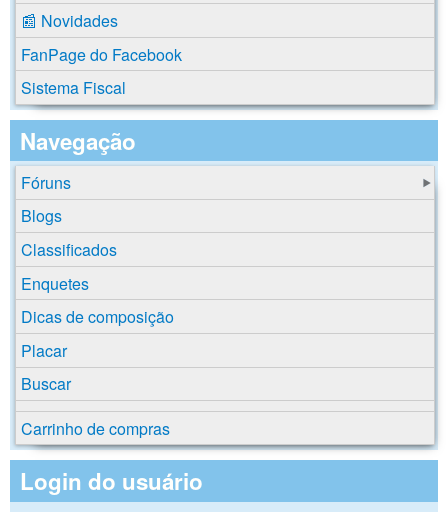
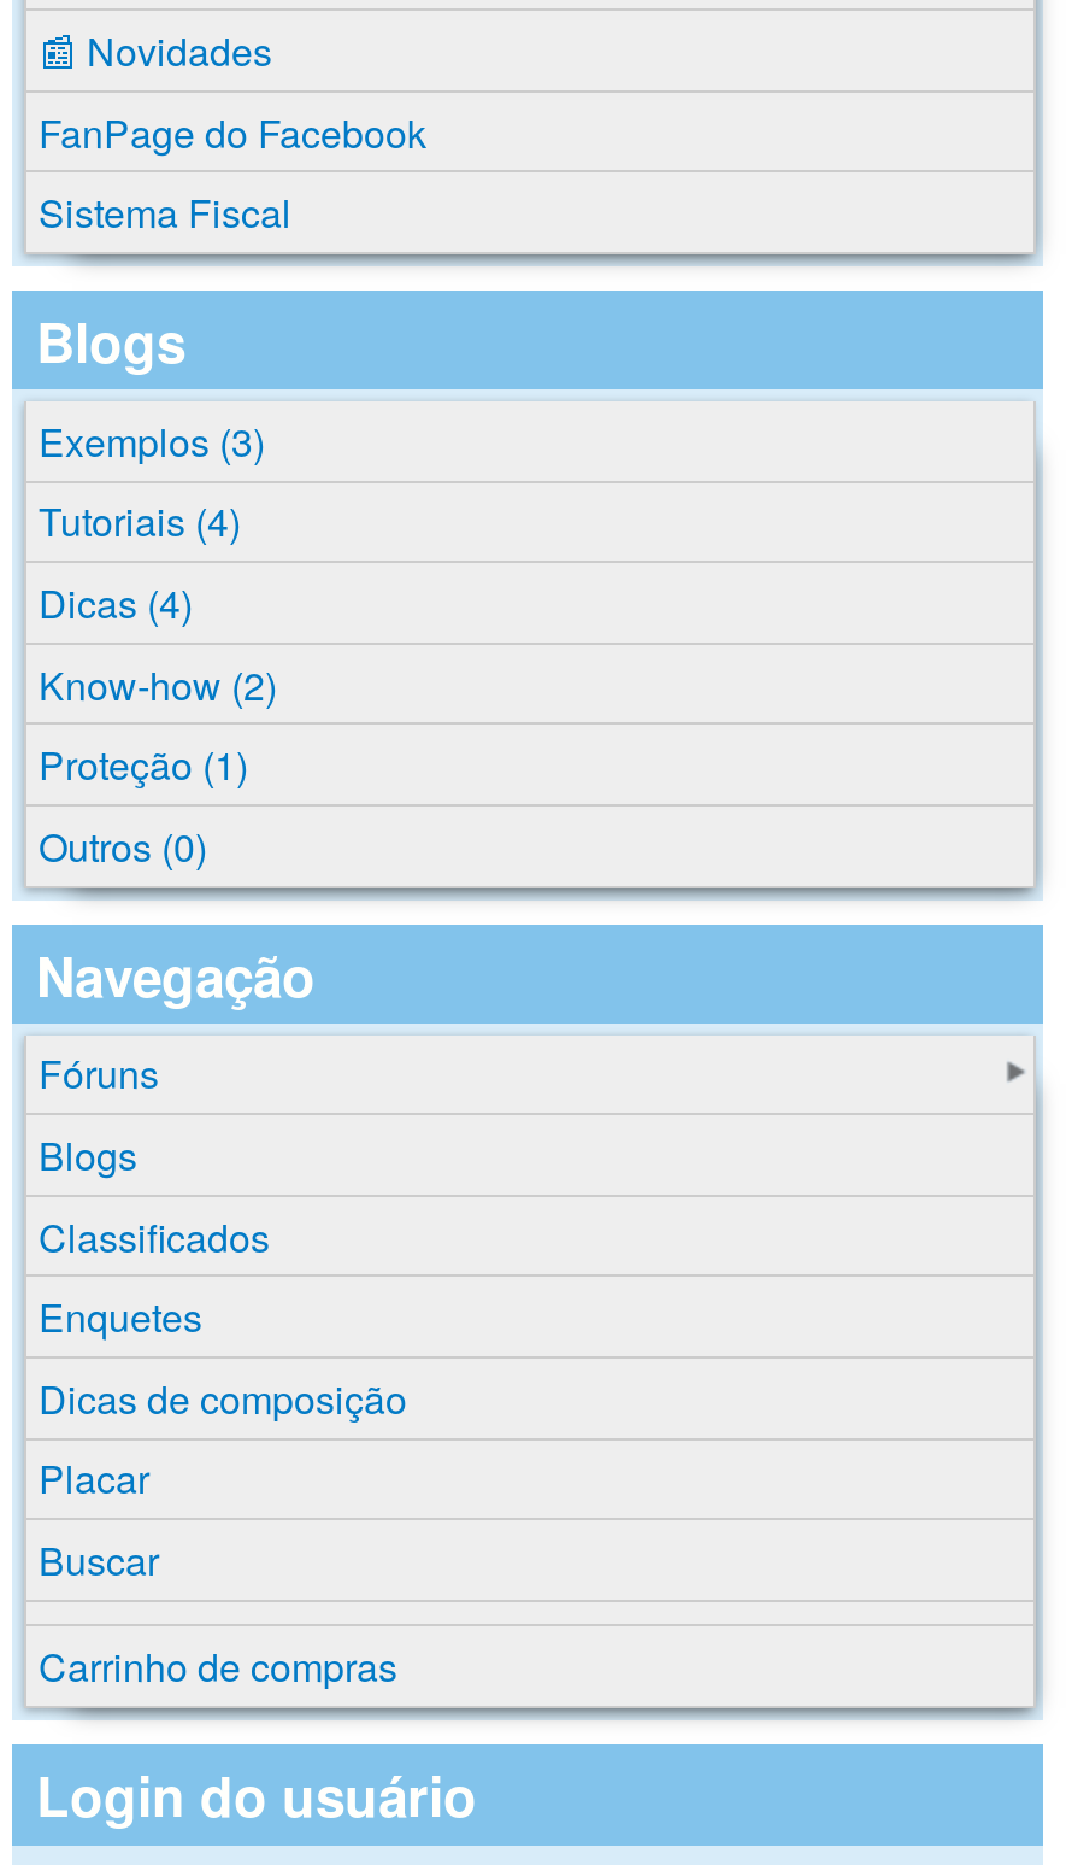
none -> [36,303,277,874] Blogs | Exemplos (3) | Tutoriais (4) | Dicas (4) | Know-how (2) | Proteção (1) | Outros (0)

